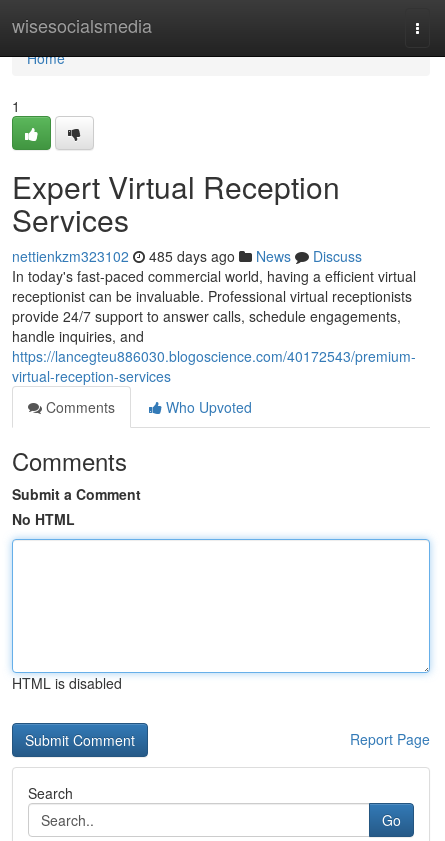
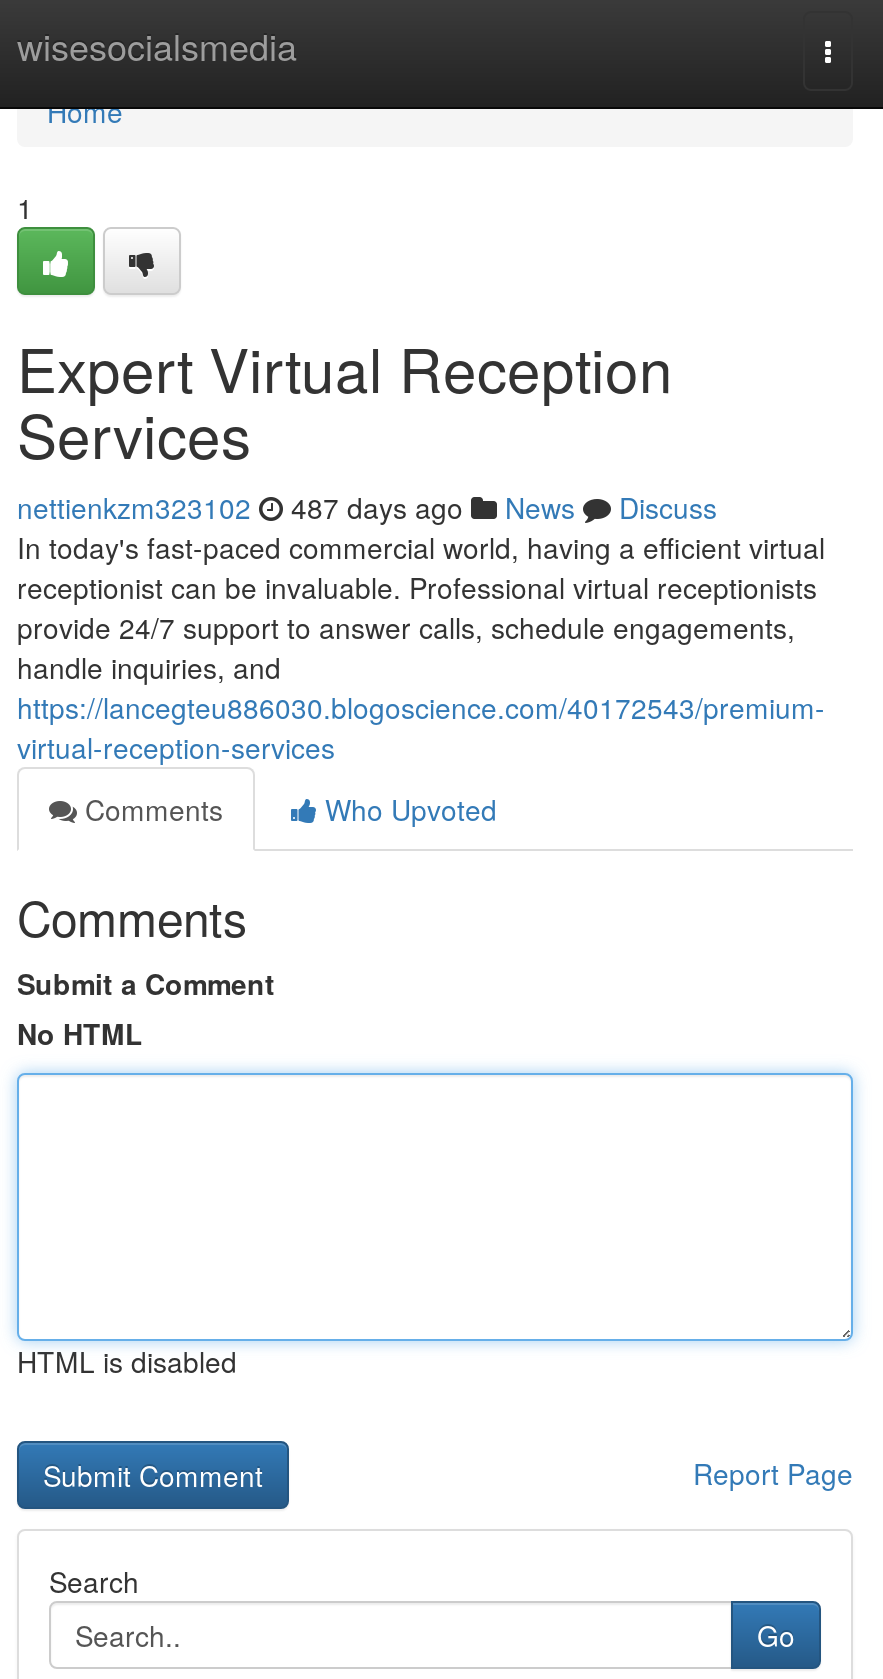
[12,246,362,266] nettienkzm323102 485 days ago News Discuss -> [17,487,717,527] nettienkzm323102 487 days ago News Discuss

